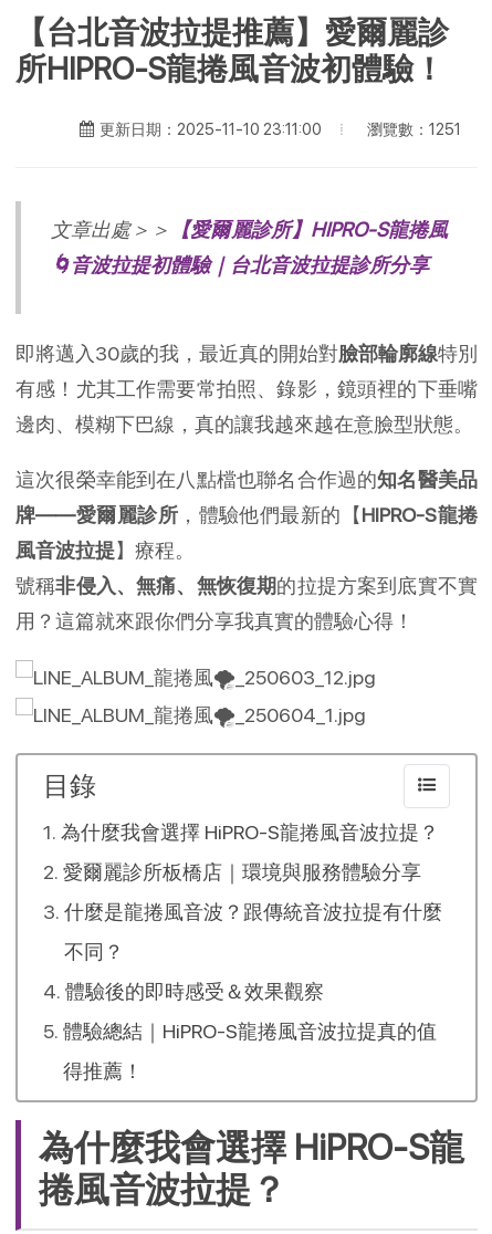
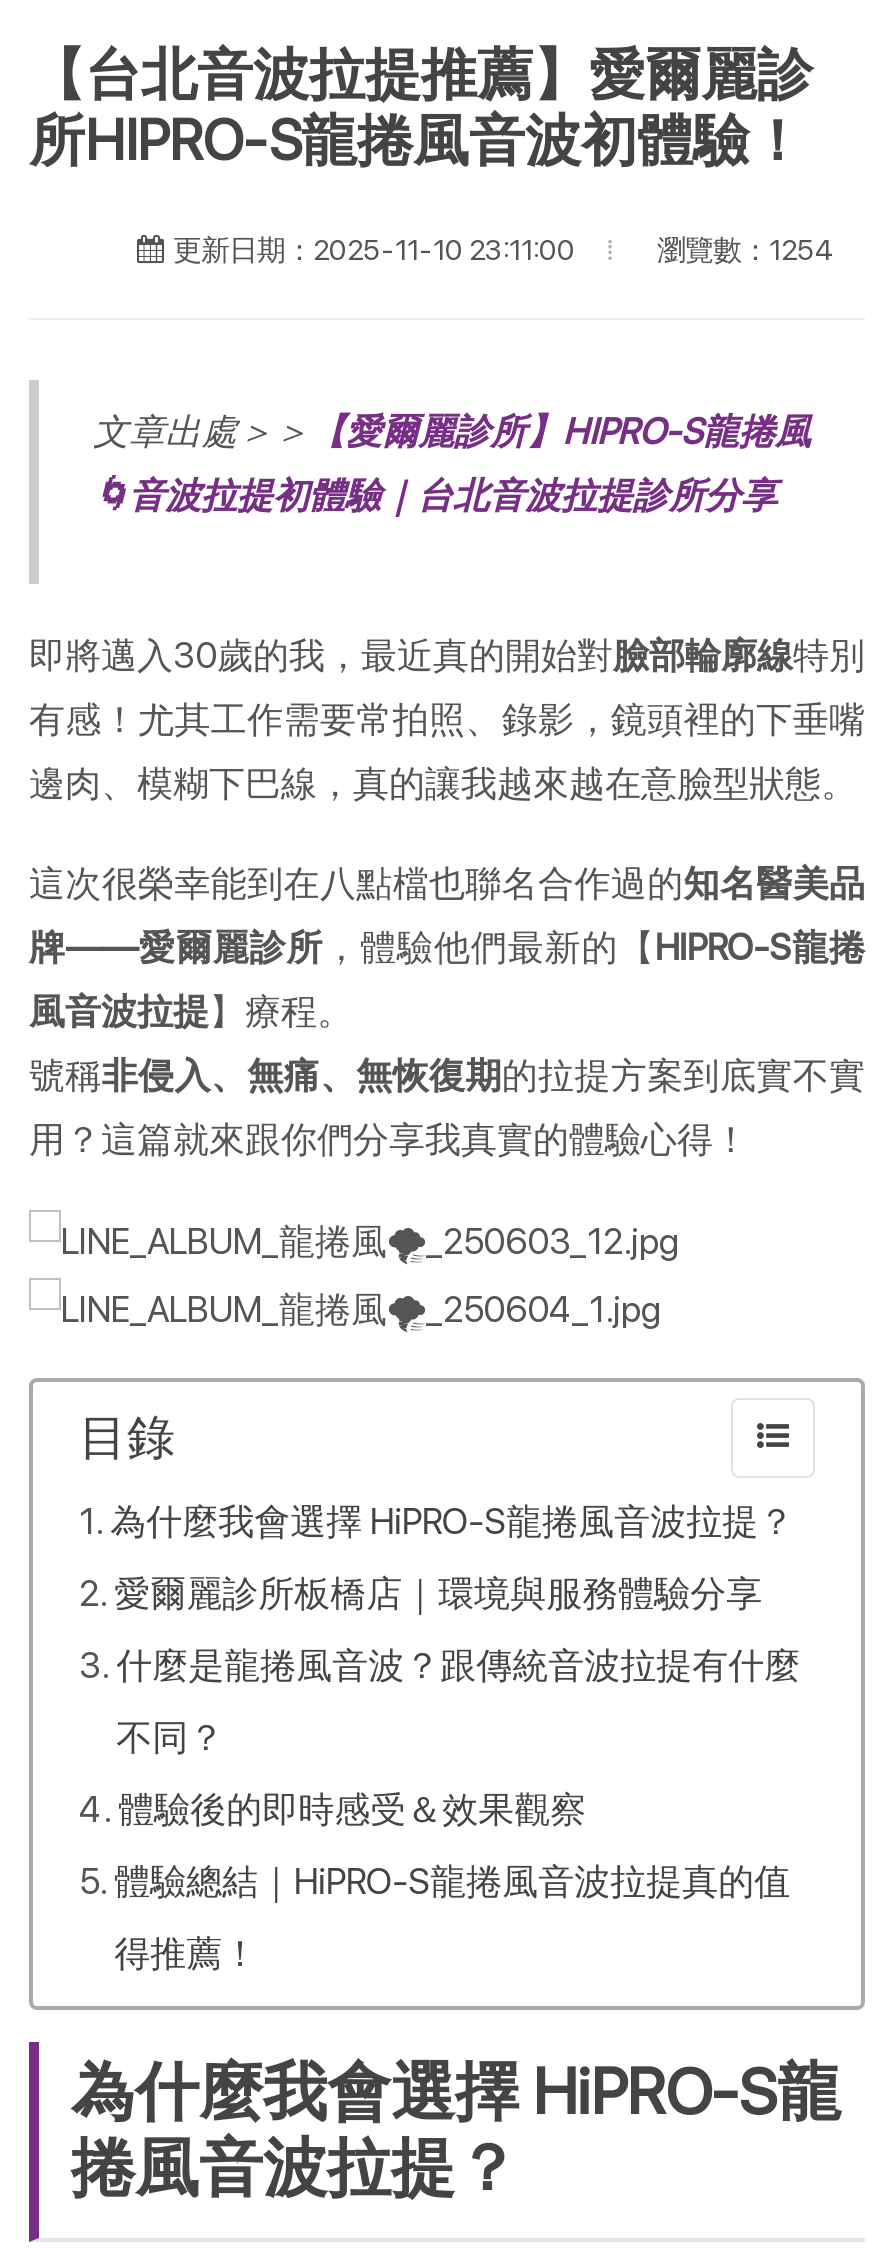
[367,119,461,138] 瀏覽數：1251 -> [657,231,835,265] 瀏覽數：1254

